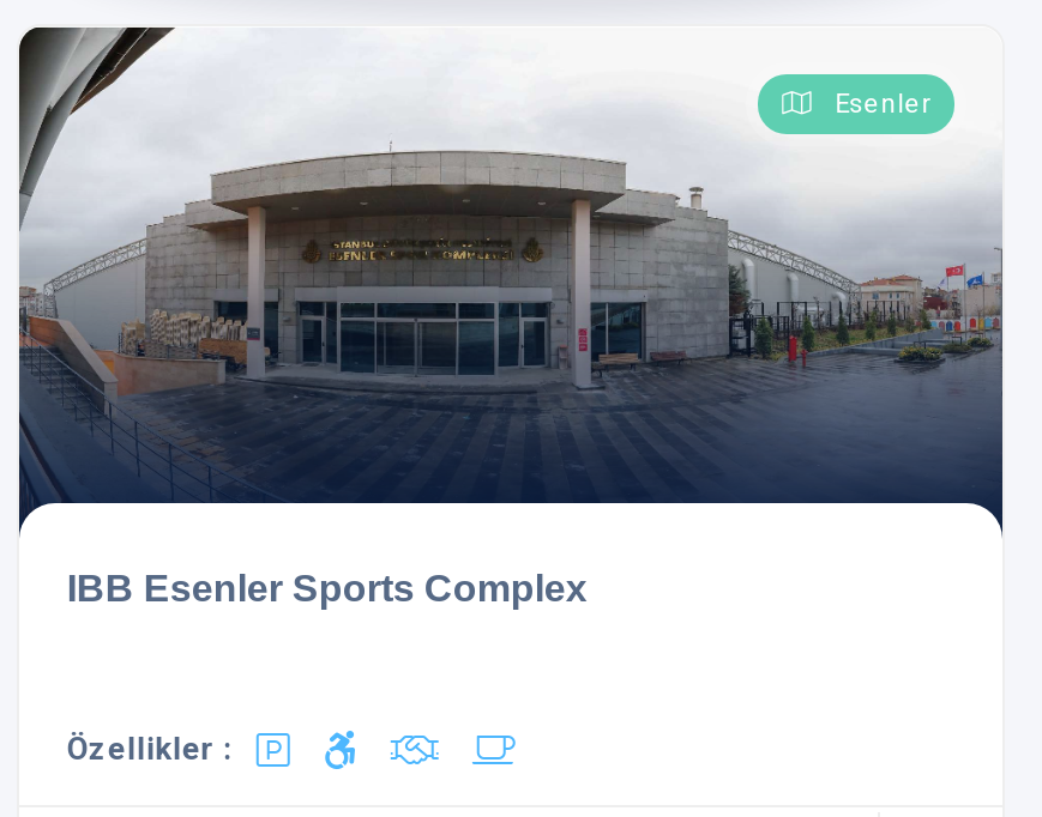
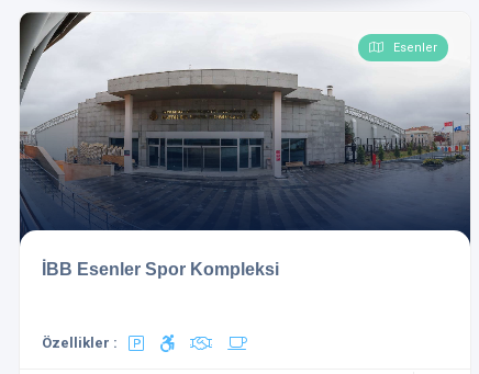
[67,567,587,608] IBB Esenler Sports Complex -> [42,260,279,278] İBB Esenler Spor Kompleksi

